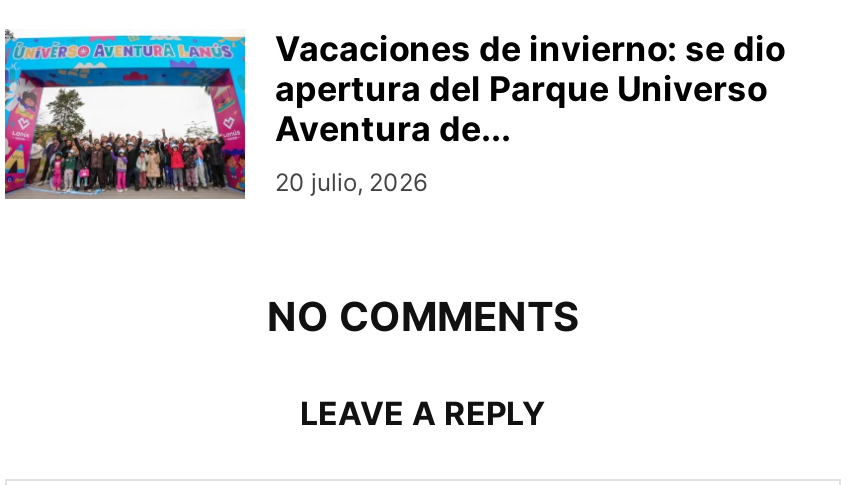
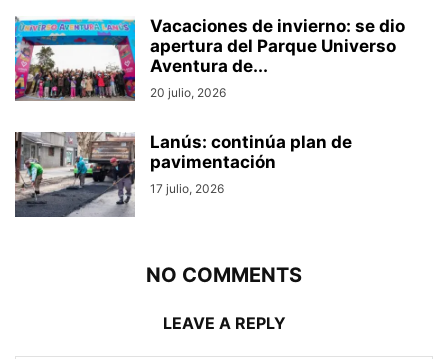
none -> [14,131,352,218] [image] | Lanús: continúa plan de | pavimentación | 17 julio, 2026

